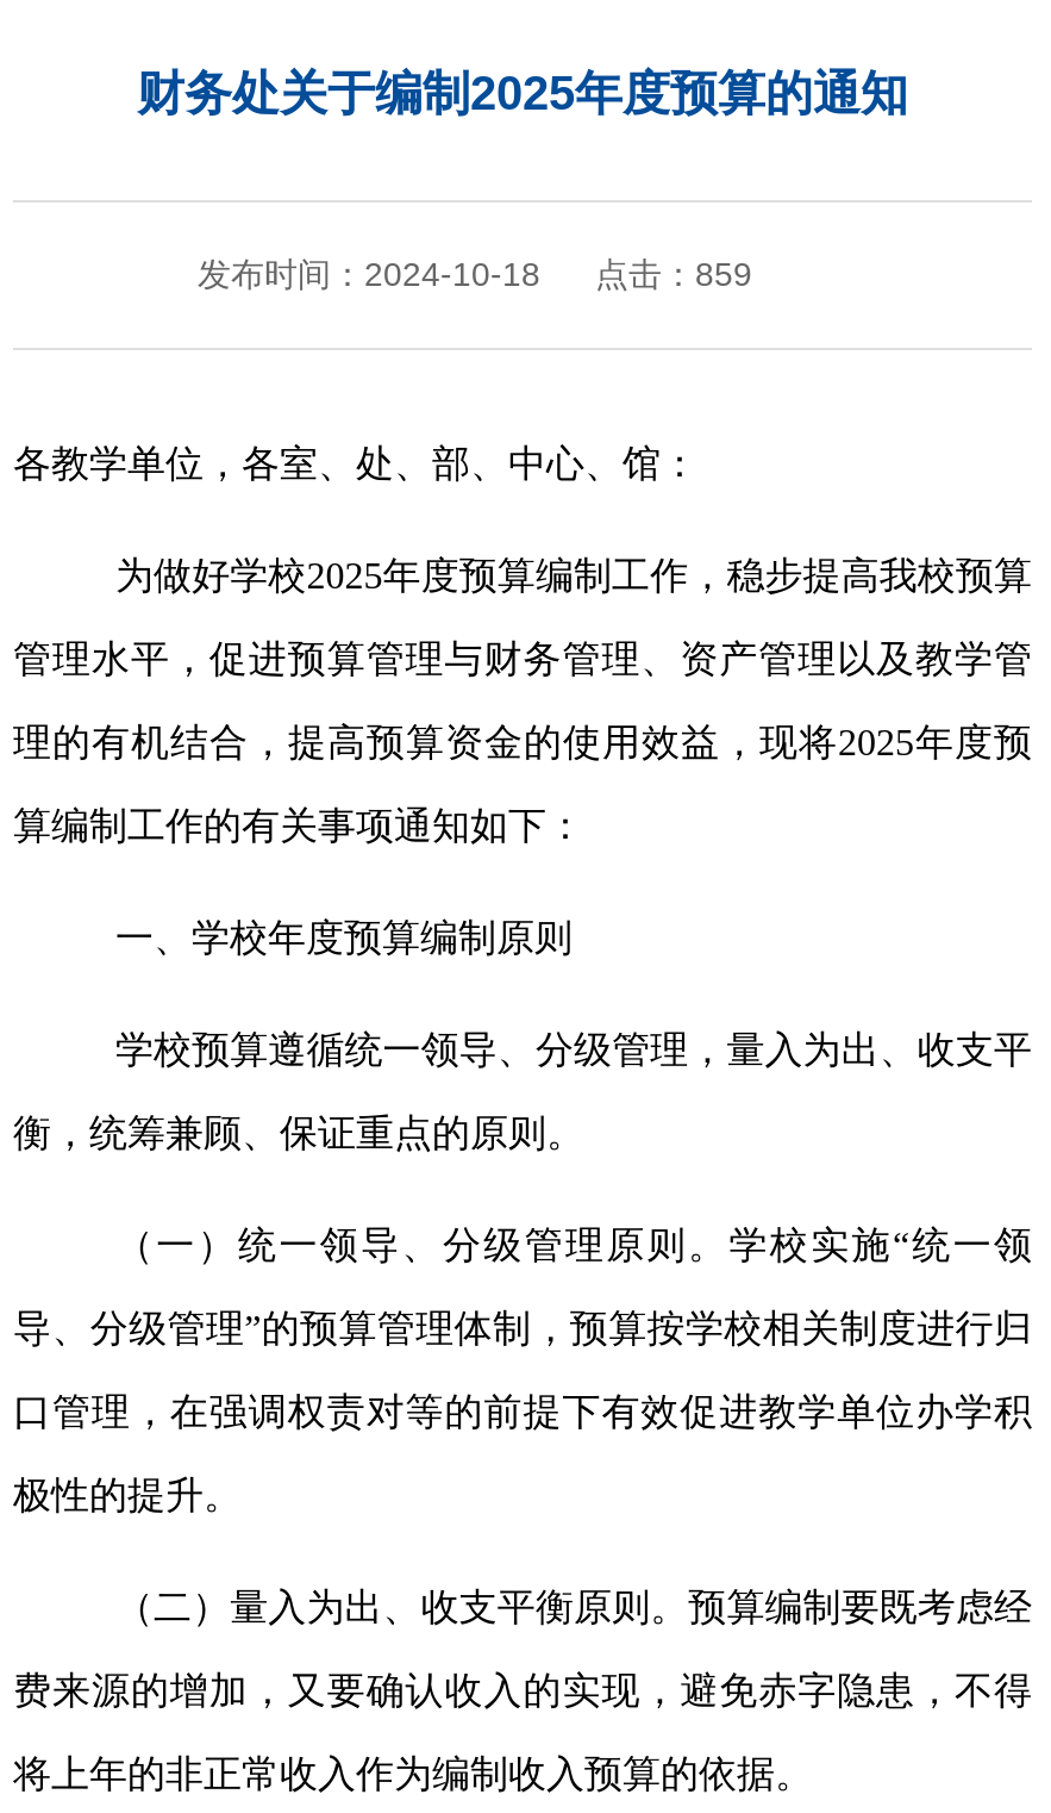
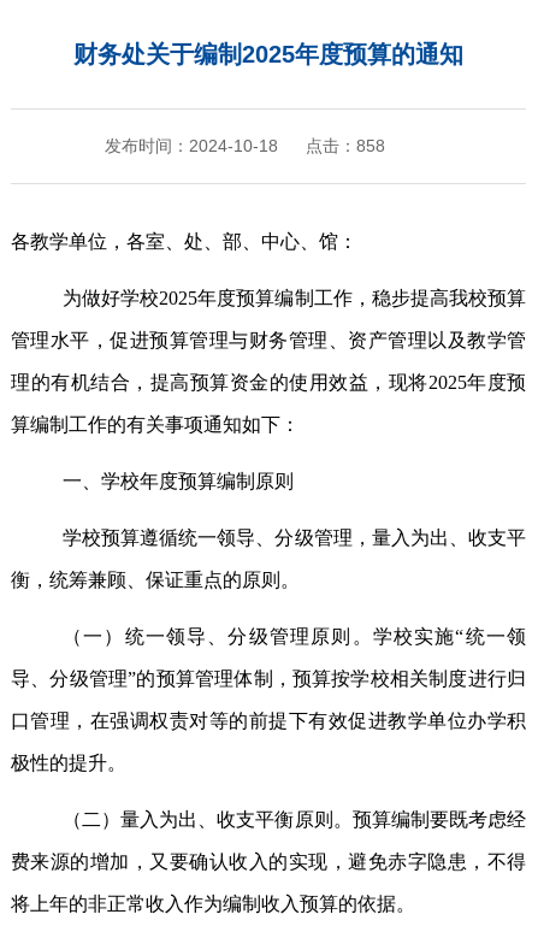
[198,255,752,293] 发布时间：2024-10-18 点击：859 -> [104,136,385,155] 发布时间：2024-10-18 点击：858

